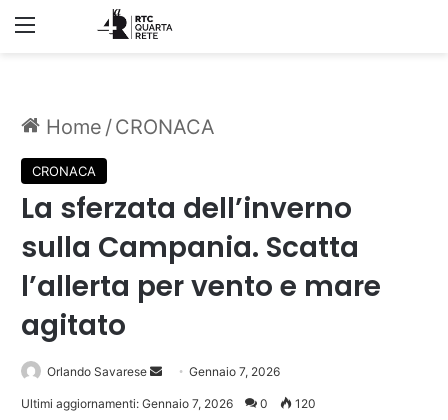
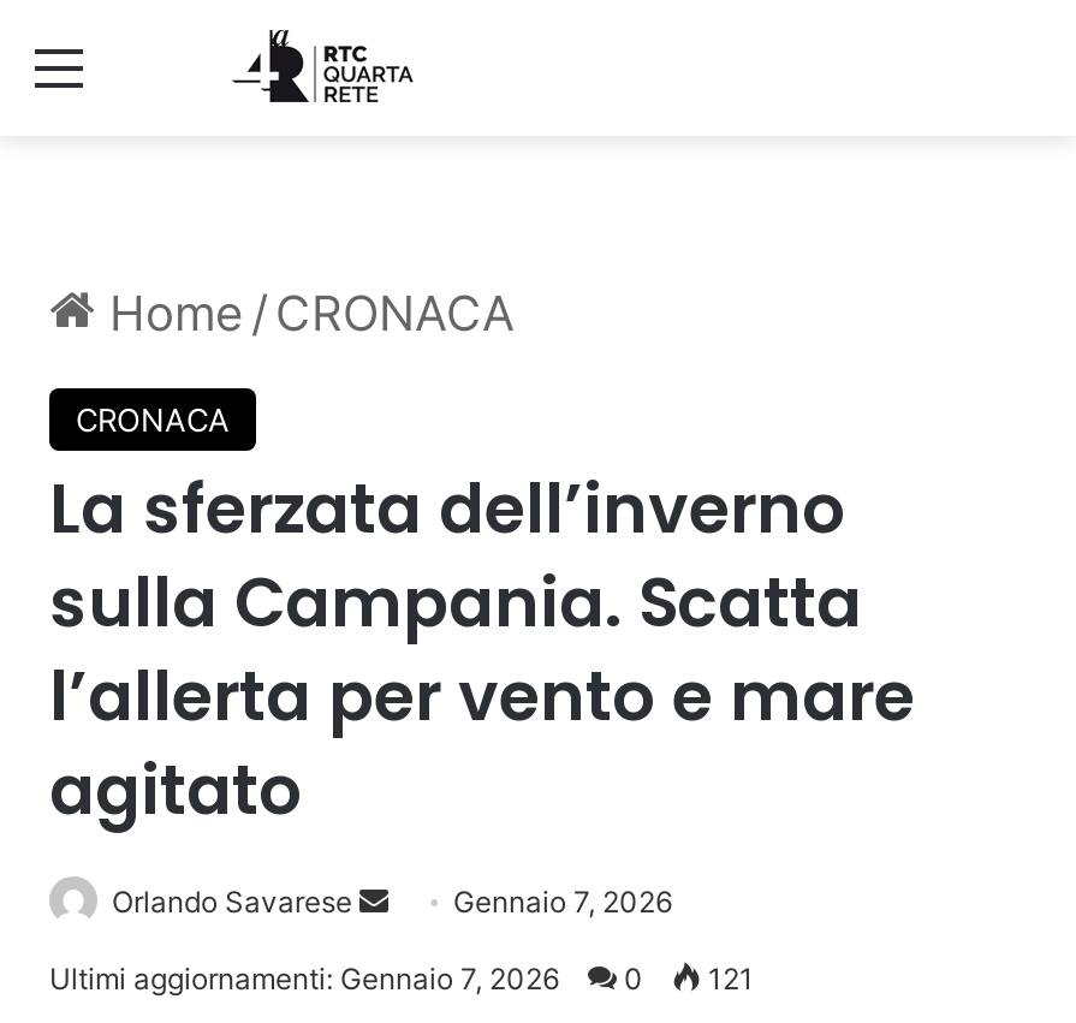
[21,396,316,411] Ultimi aggiornamenti: Gennaio 7, 2026 0 120 -> [49,961,754,998] Ultimi aggiornamenti: Gennaio 7, 2026 0 121

